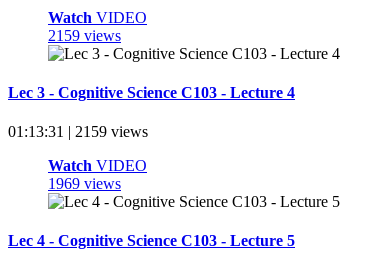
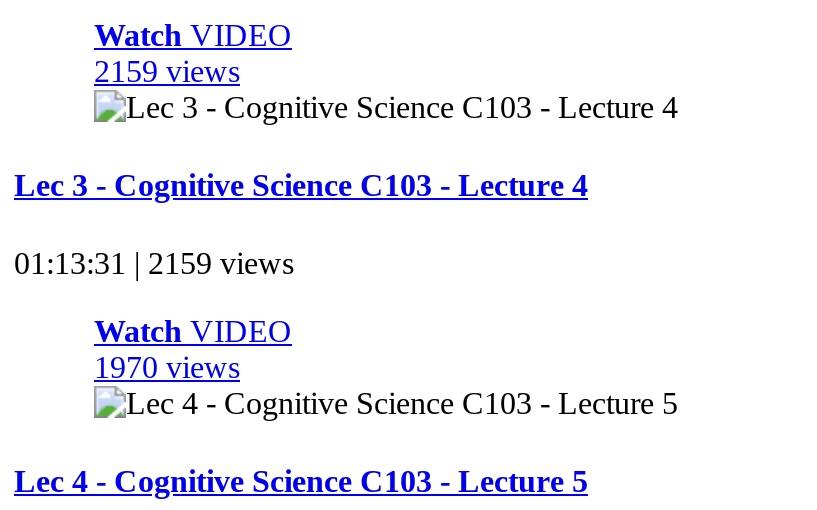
[48,175,121,192] 1969 views -> [94,350,240,384] 1970 views

